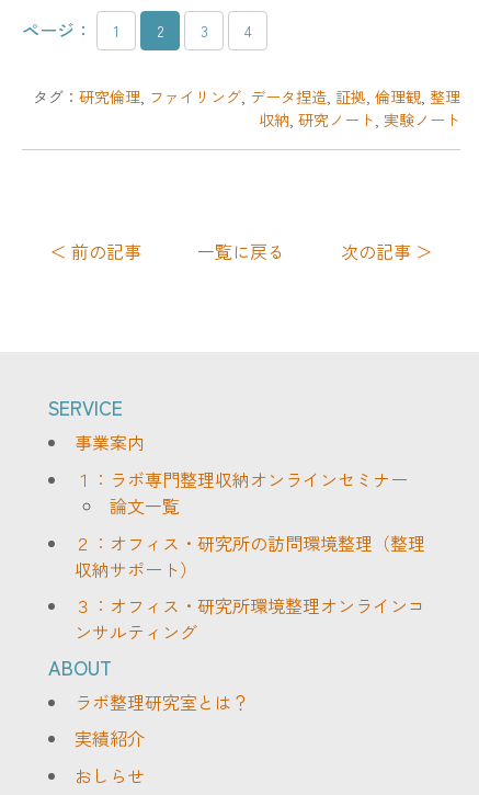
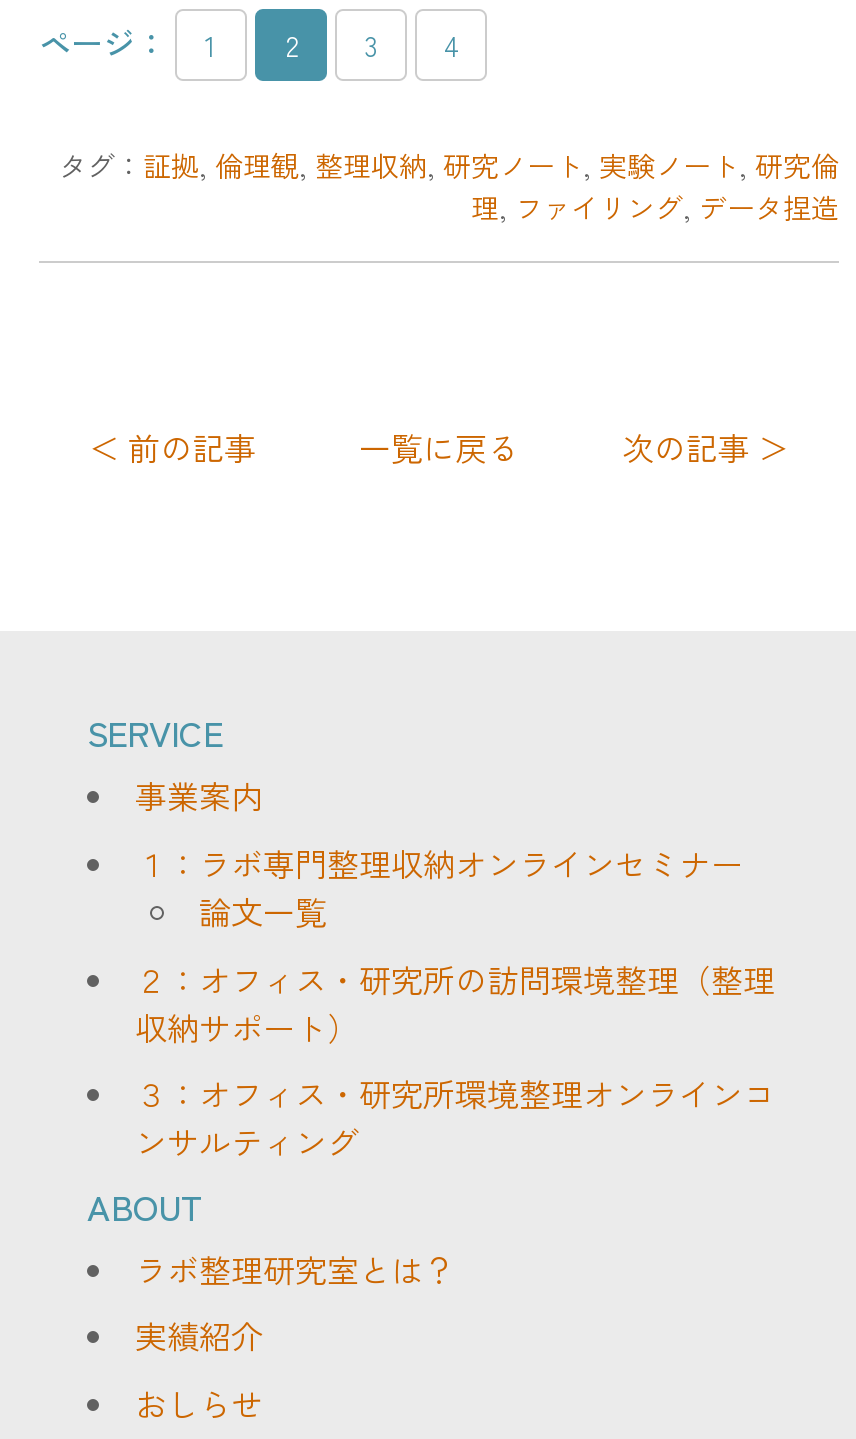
[33,86,460,131] タグ：研究倫理,ファイリング,データ捏造,証拠,倫理観,整理 | 収納,研究ノート,実験ノート -> [59,146,839,228] タグ：証拠,倫理観,整理収納,研究ノート,実験ノート,研究倫 | 理,ファイリング,データ捏造

